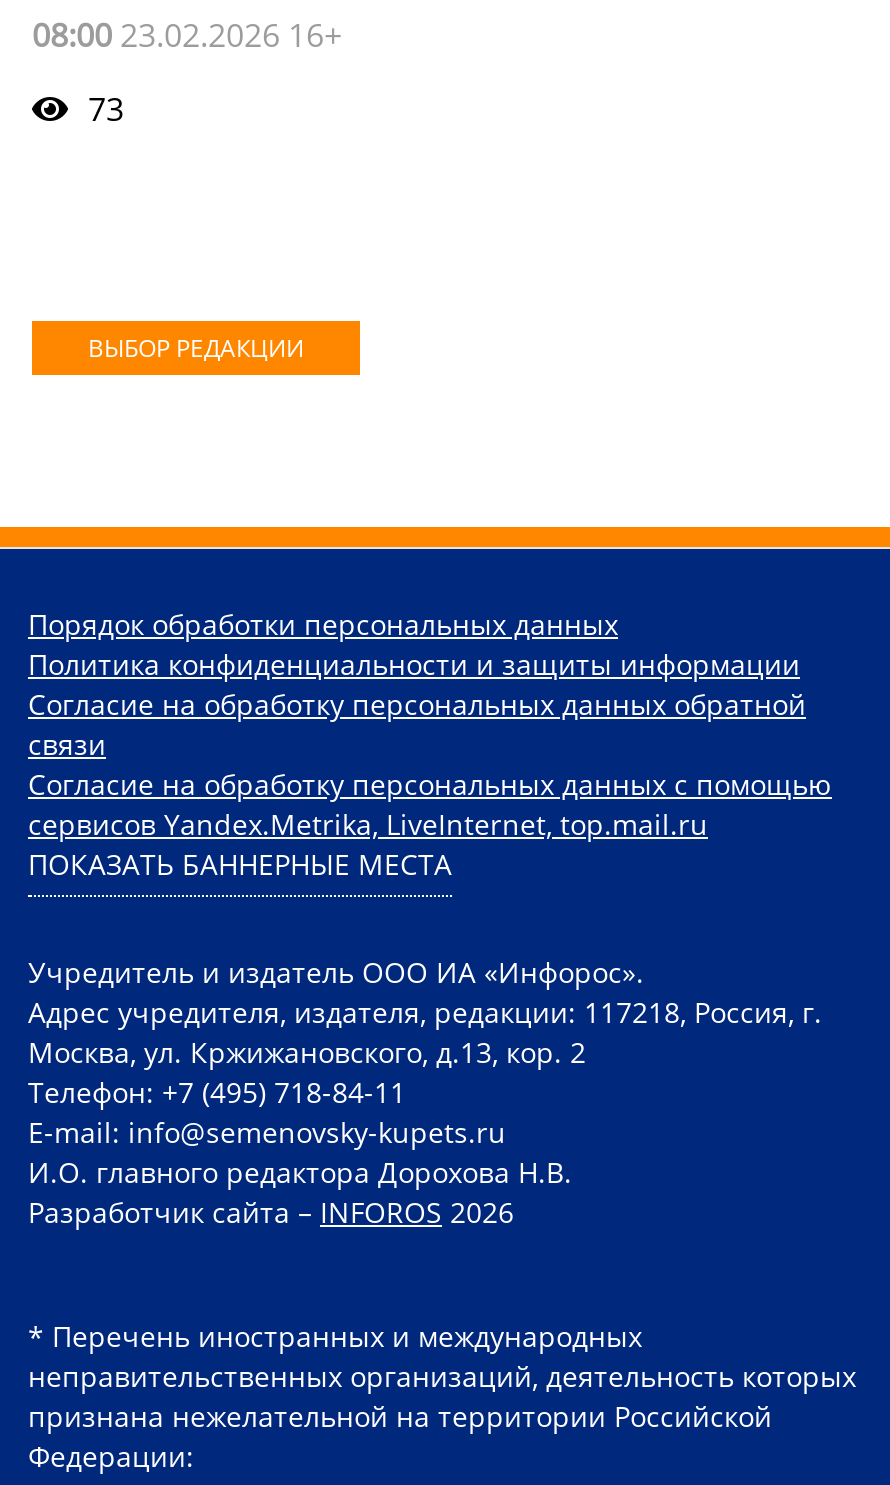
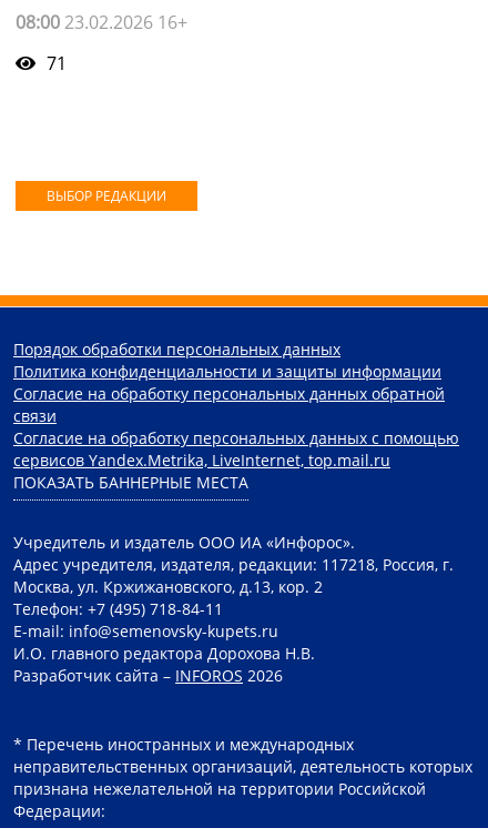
[88,87,124,131] 73 -> [47,51,67,75] 71

